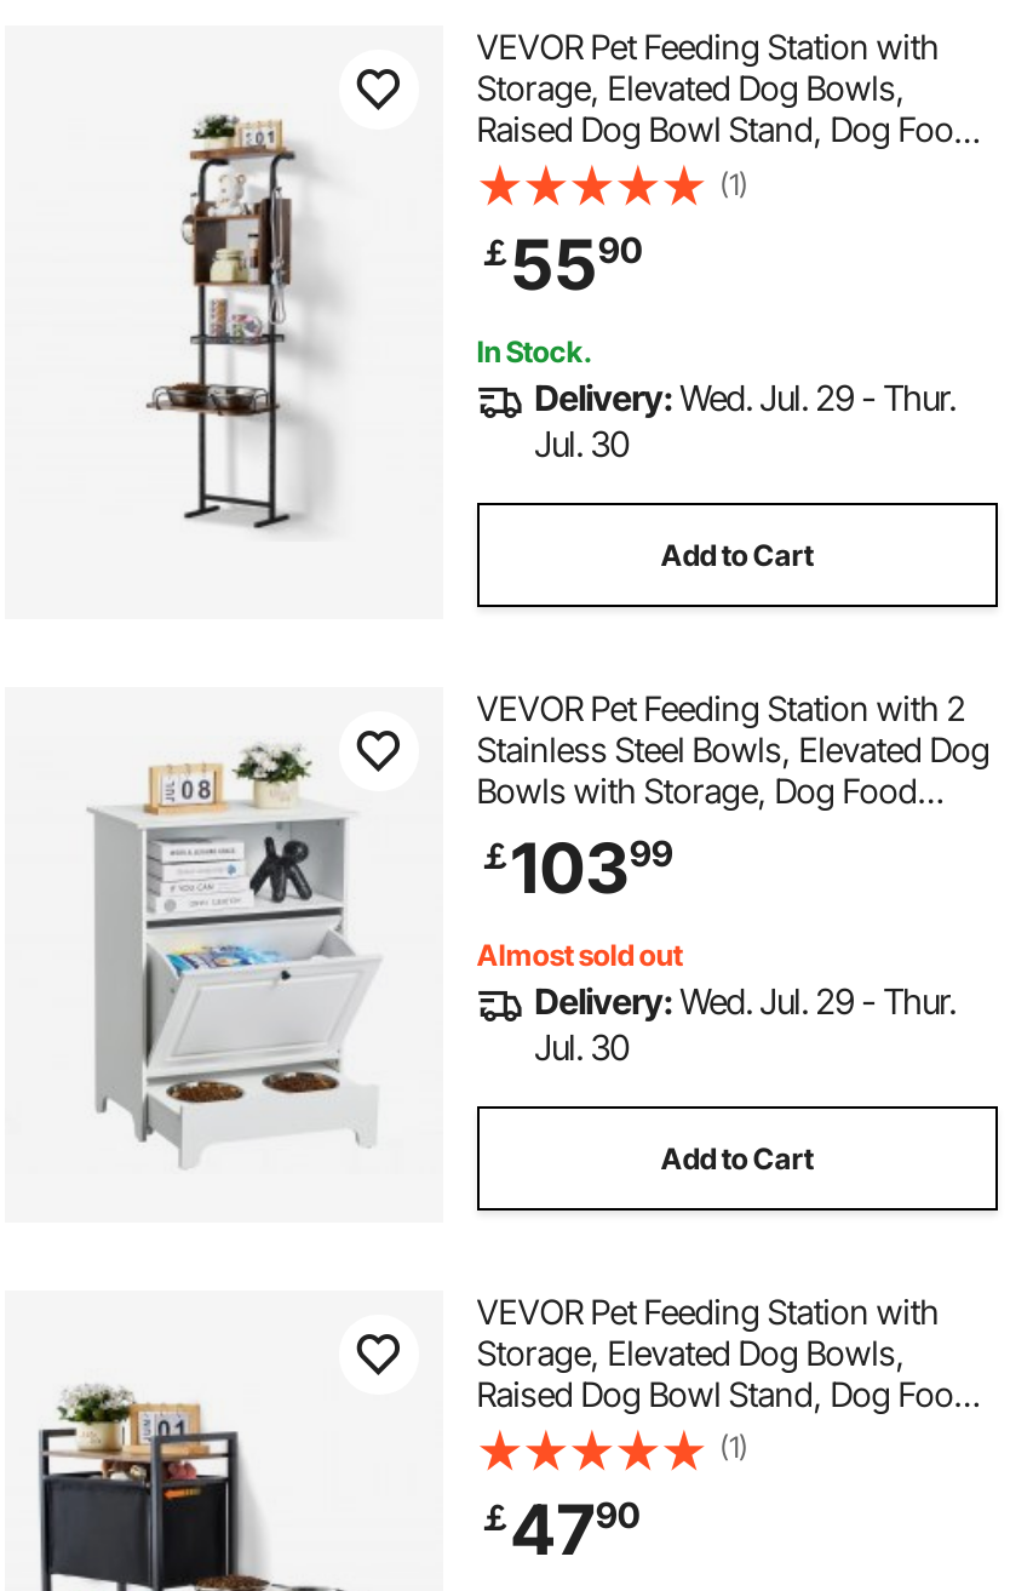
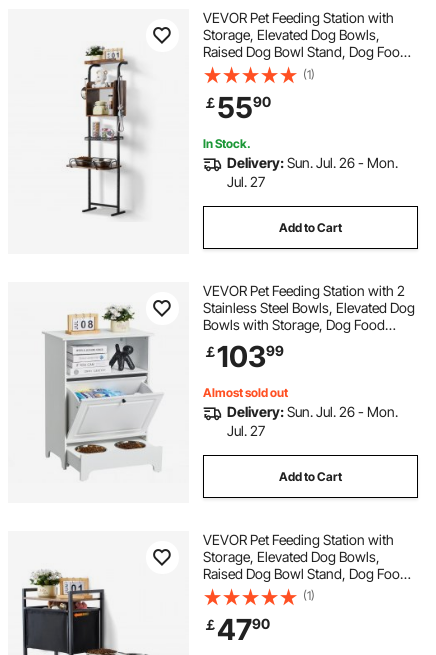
[535,378,956,419] Delivery: Wed. Jul. 29 - Thur. -> [227,154,398,171] Delivery: Sun. Jul. 26 - Mon.
[535,424,629,465] Jul. 30 -> [227,173,265,190] Jul. 27
[535,982,956,1023] Delivery: Wed. Jul. 29 - Thur. -> [227,403,398,420] Delivery: Sun. Jul. 26 - Mon.
[535,1028,629,1069] Jul. 30 -> [227,422,265,439] Jul. 27

